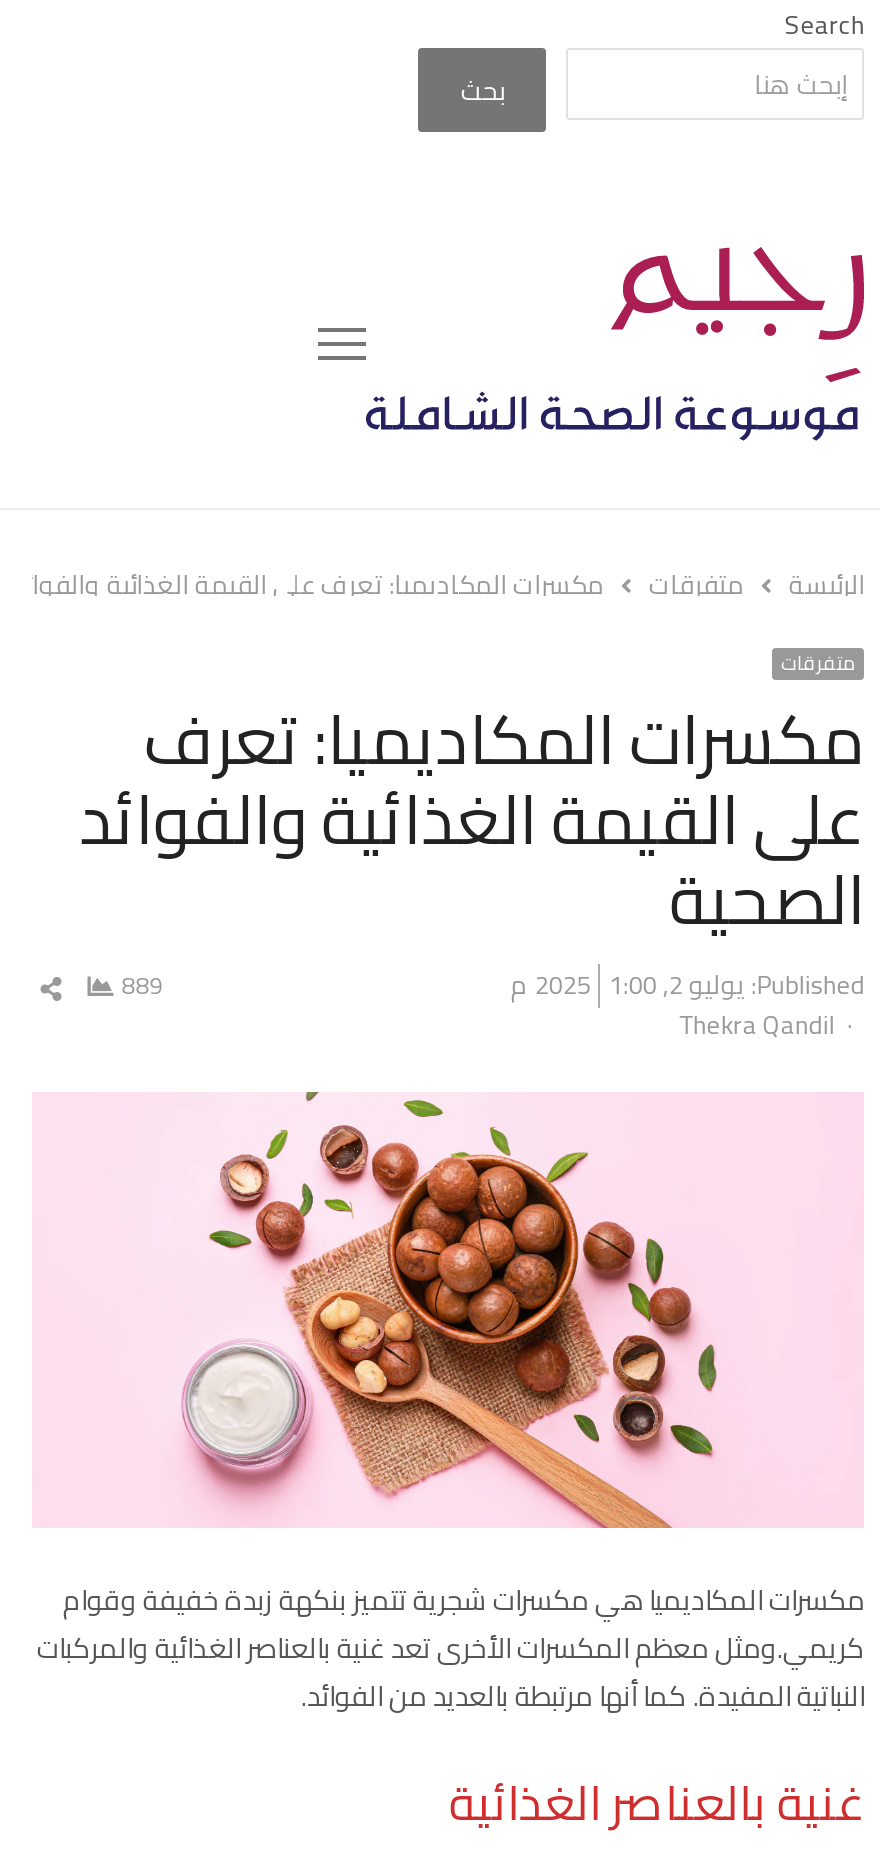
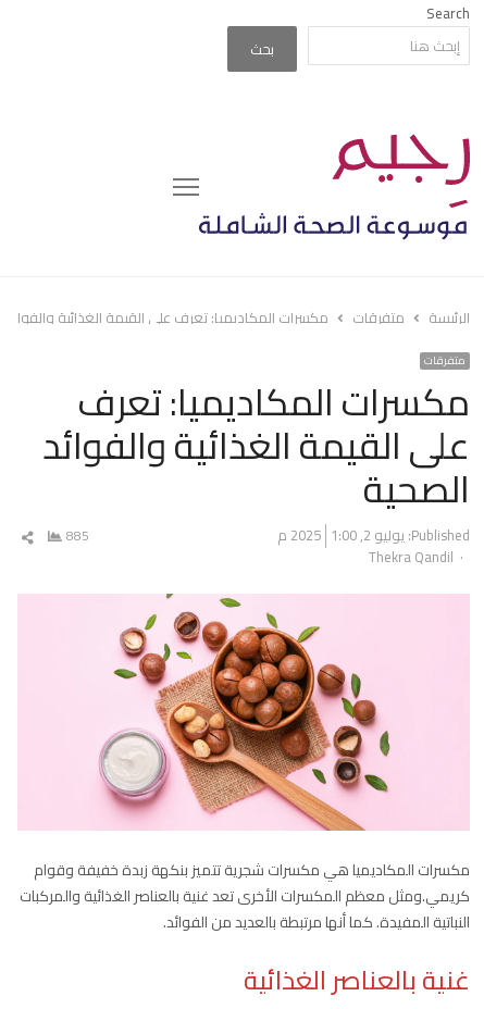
[121,962,163,1008] 889 -> [66,523,89,548] 885

